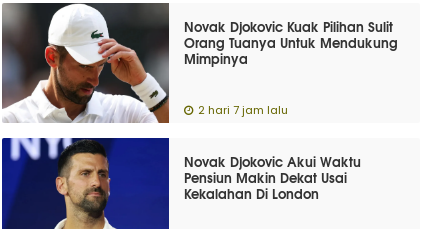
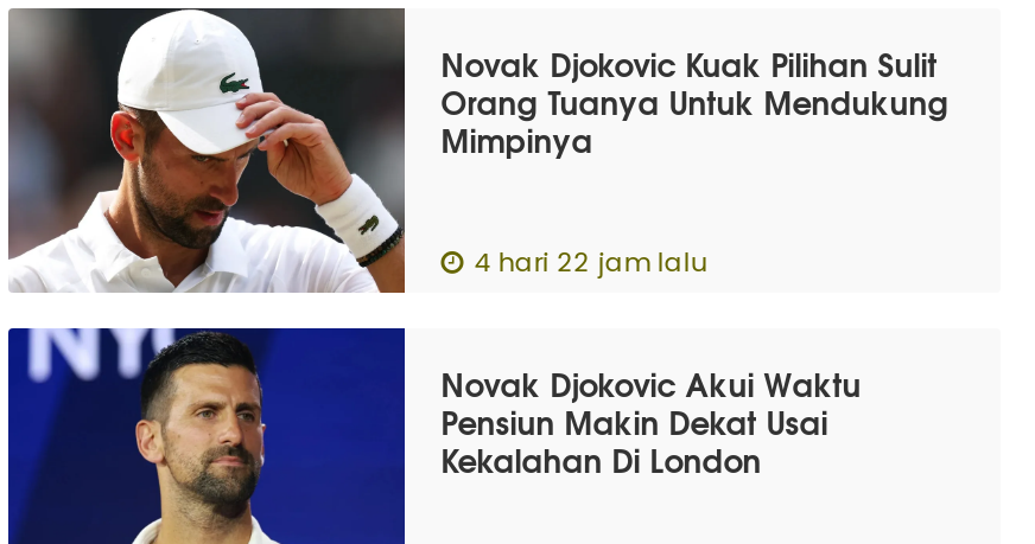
[198,105,288,116] 2 hari 7 jam lalu -> [474,250,707,276] 4 hari 22 jam lalu

